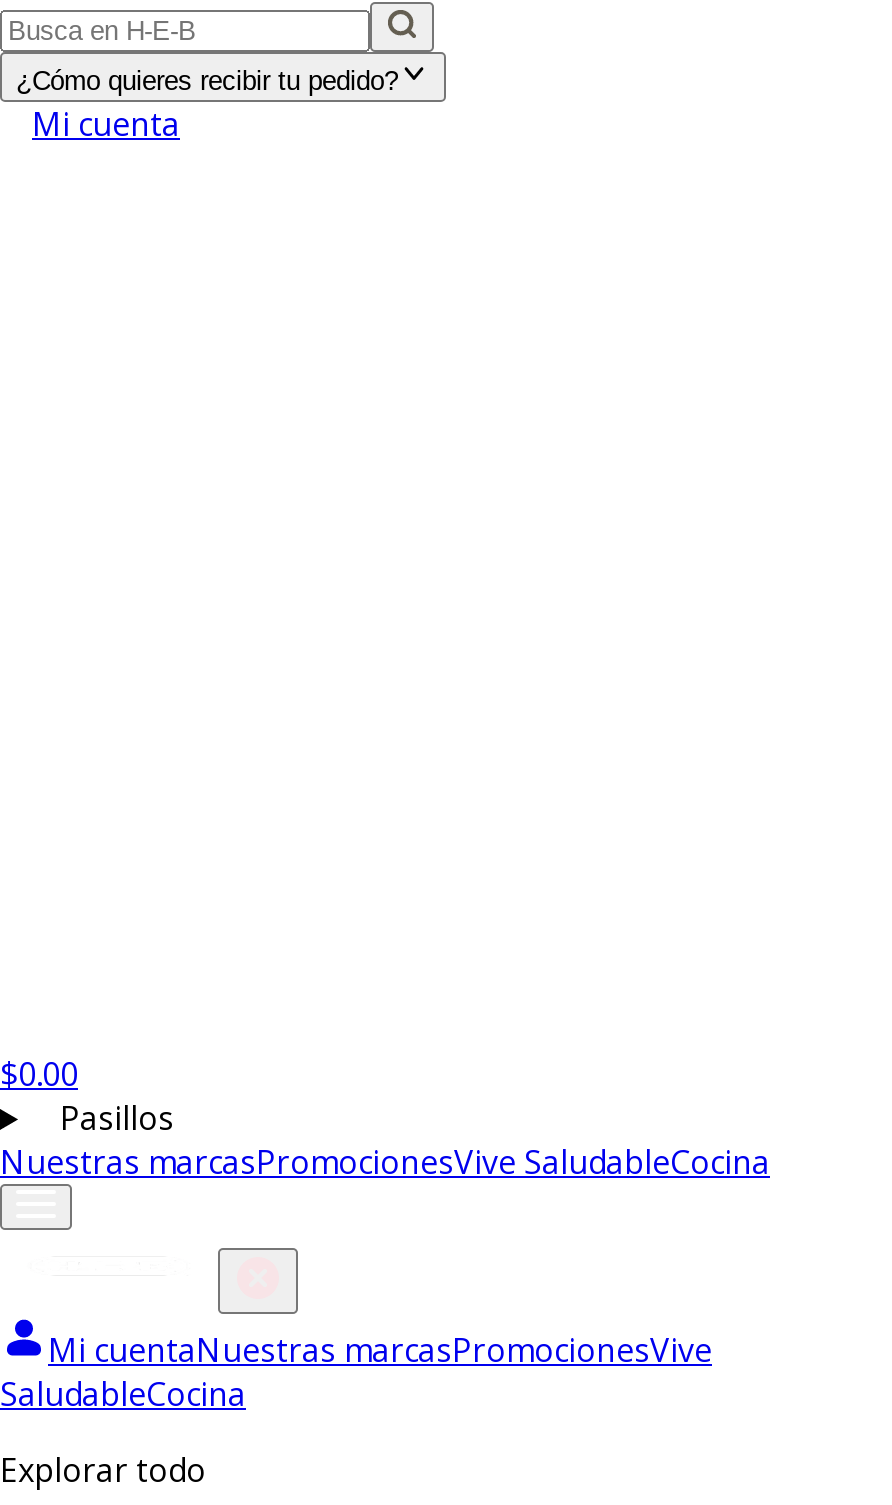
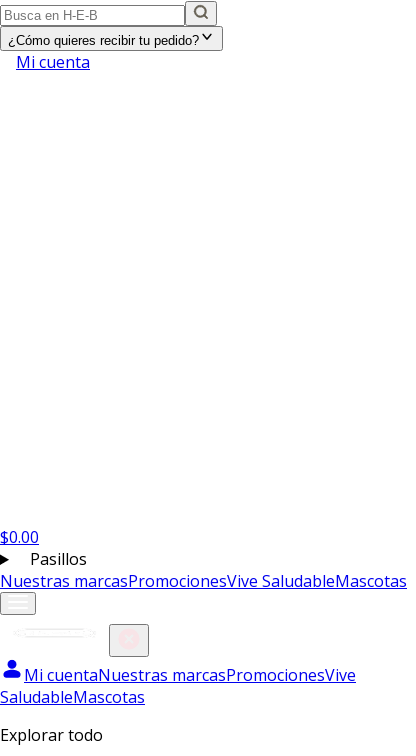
[0,1140,770,1184] Nuestras marcasPromocionesVive SaludableCocina -> [0,570,407,592] Nuestras marcasPromocionesVive SaludableMascotas
[0,1372,246,1416] SaludableCocina -> [0,686,145,708] SaludableMascotas

